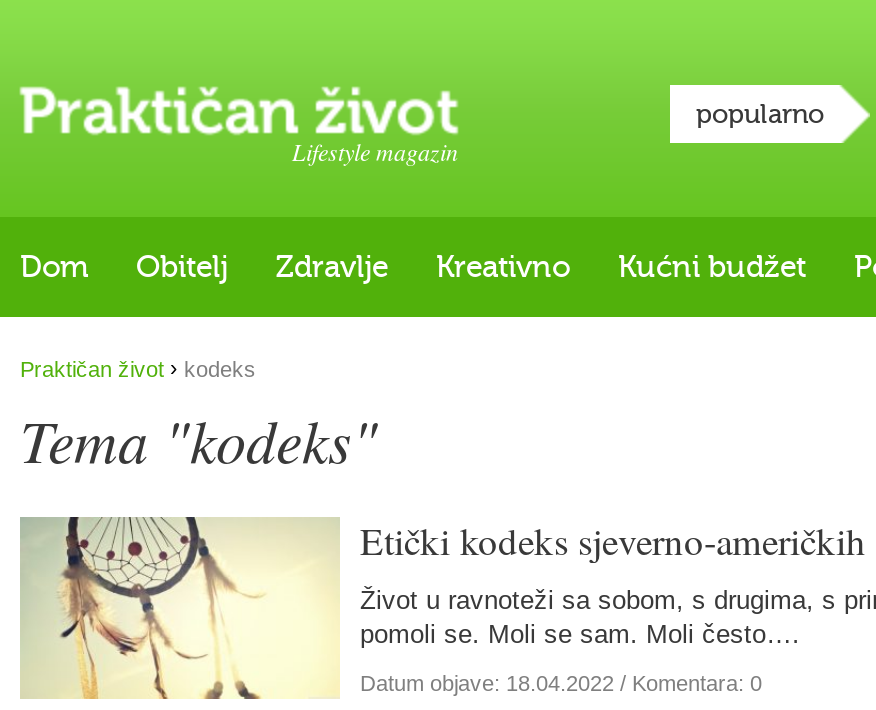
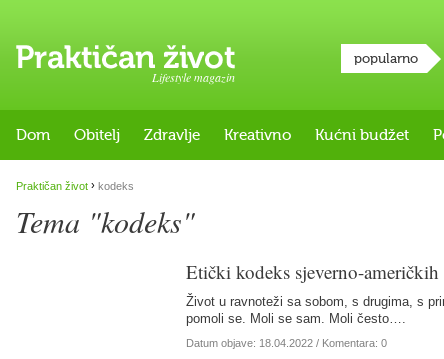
[20,515,340,701] [image] -> none

